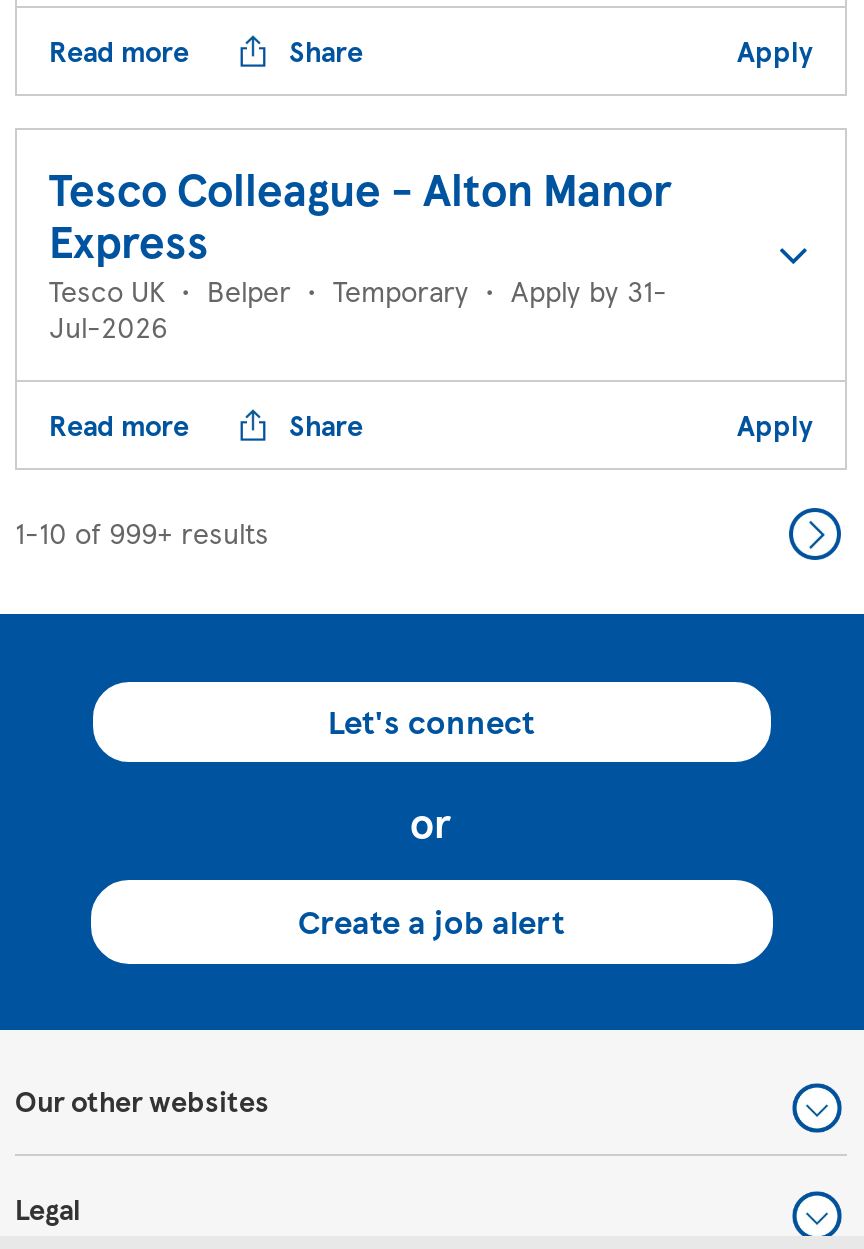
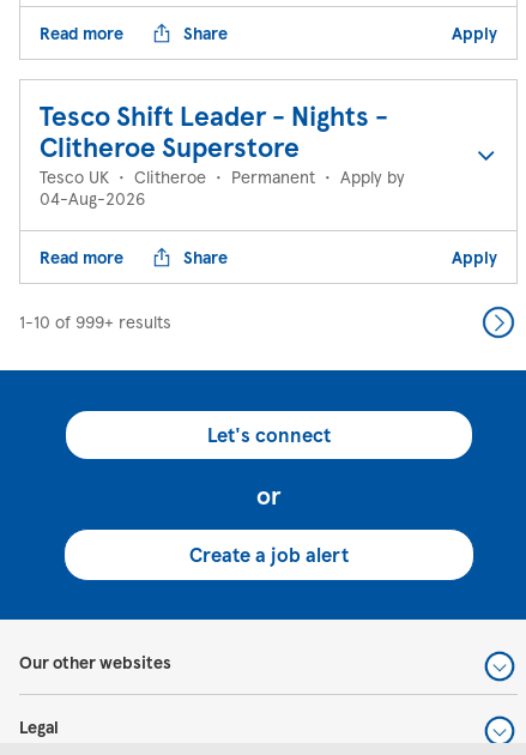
[49,162,671,344] Tesco Colleague - Alton Manor | Express | Tesco UK • Belper • Temporary • Apply by 31- | Jul-2026 -> [40,99,405,209] Tesco Shift Leader - Nights - | Clitheroe Superstore | Tesco UK • Clitheroe • Permanent • Apply by | 04-Aug-2026

